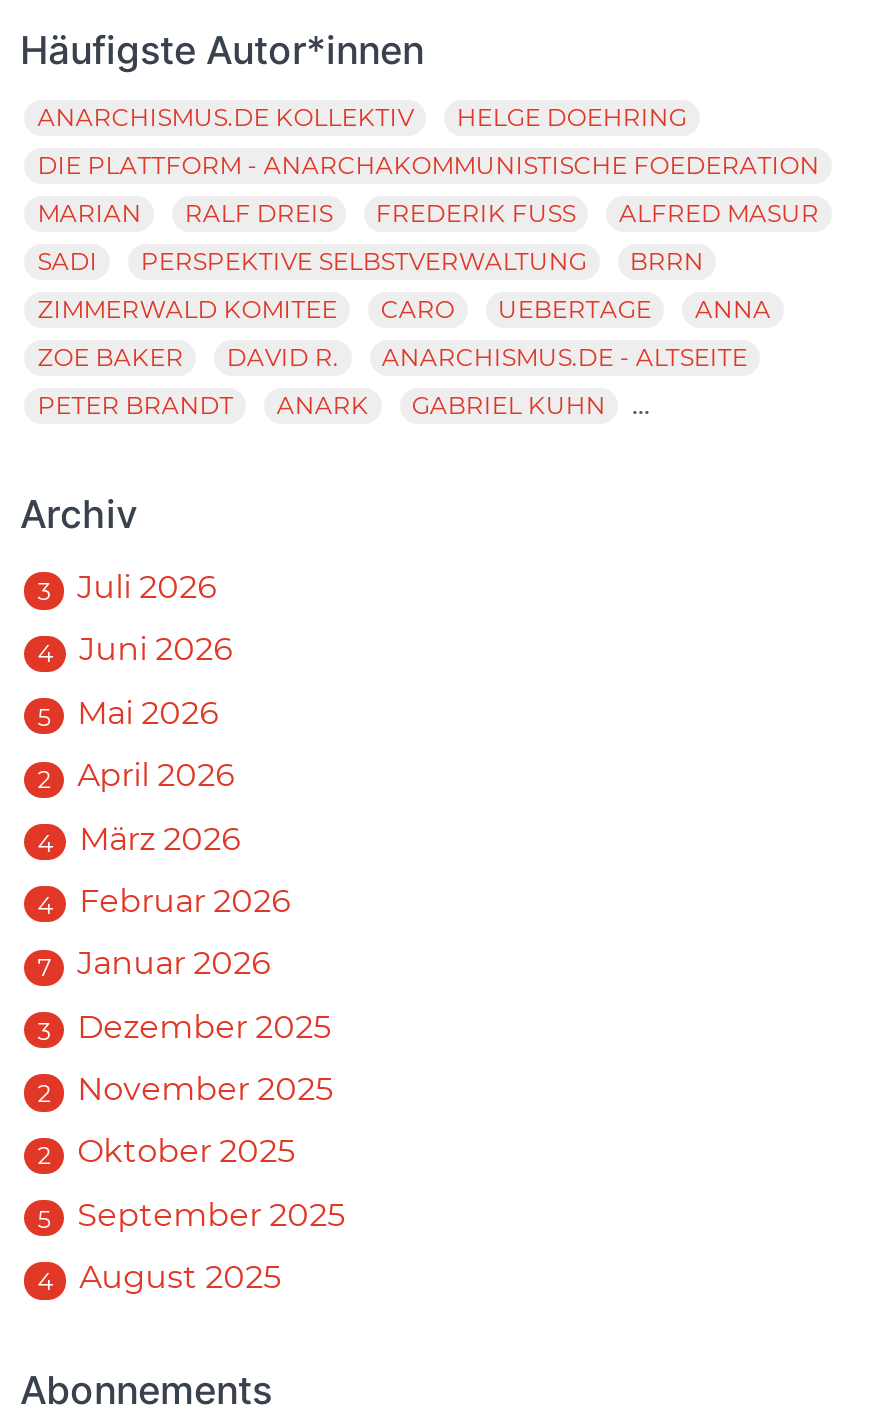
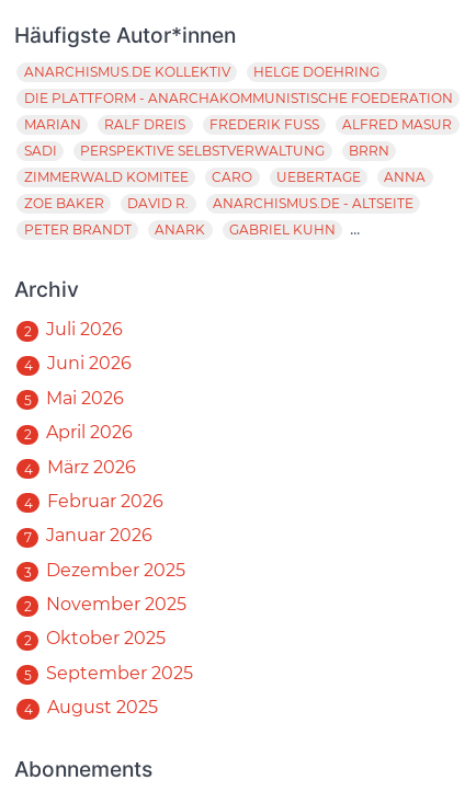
[38,568,217,606] 3 Juli 2026 -> [24,319,122,340] 2 Juli 2026

